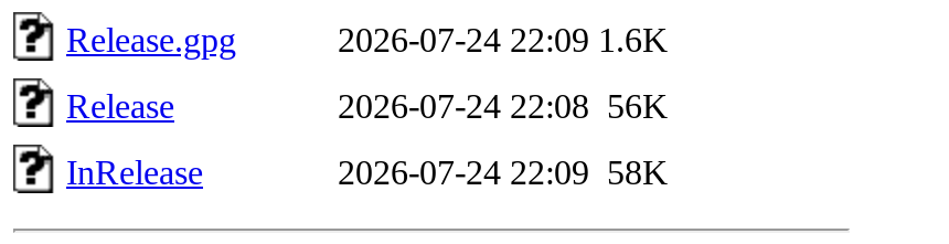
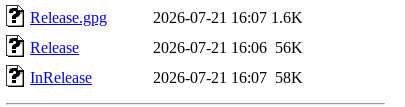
[338,21,669,58] 2026-07-24 22:09 1.6K -> [153,9,303,26] 2026-07-21 16:07 1.6K
[338,87,669,125] 2026-07-24 22:08 56K -> [153,39,303,56] 2026-07-21 16:06 56K
[338,153,669,191] 2026-07-24 22:09 58K -> [153,69,303,86] 2026-07-21 16:07 58K

